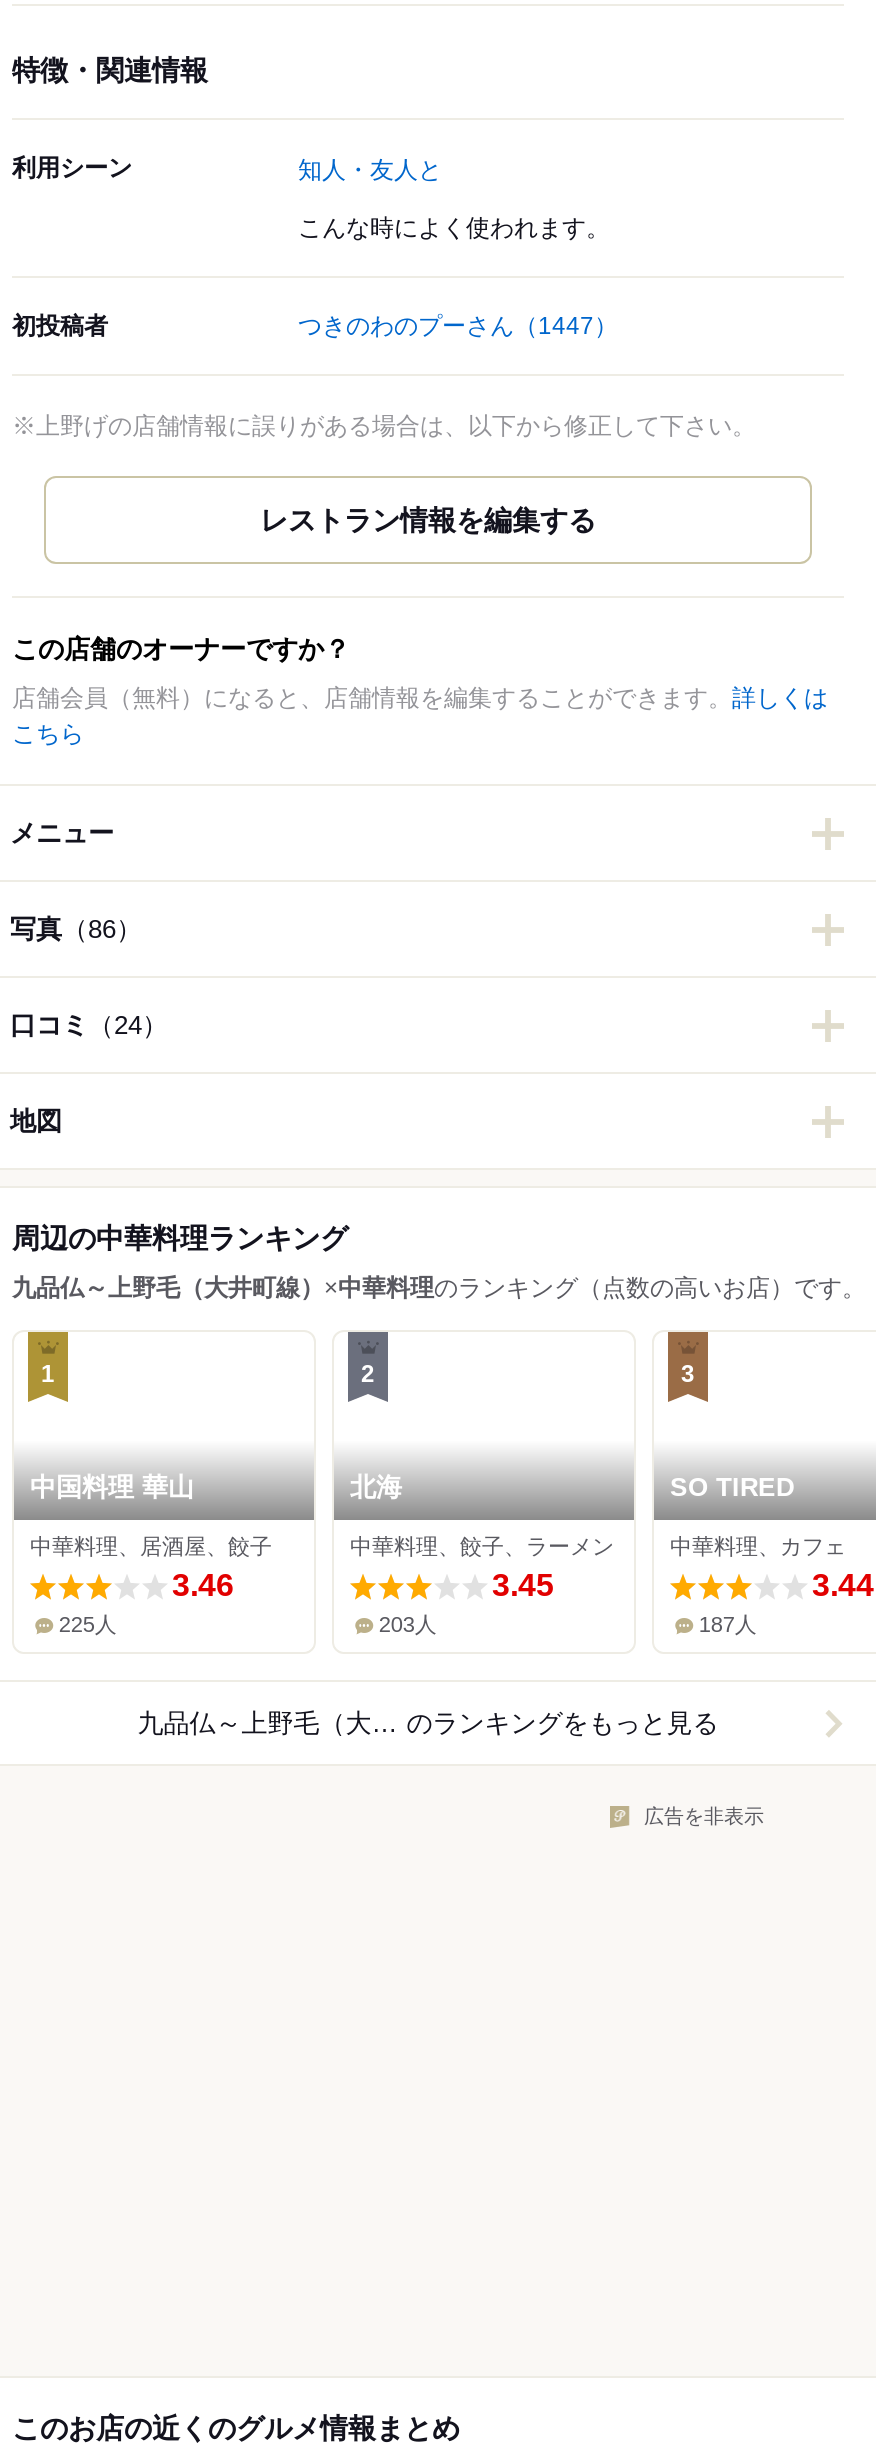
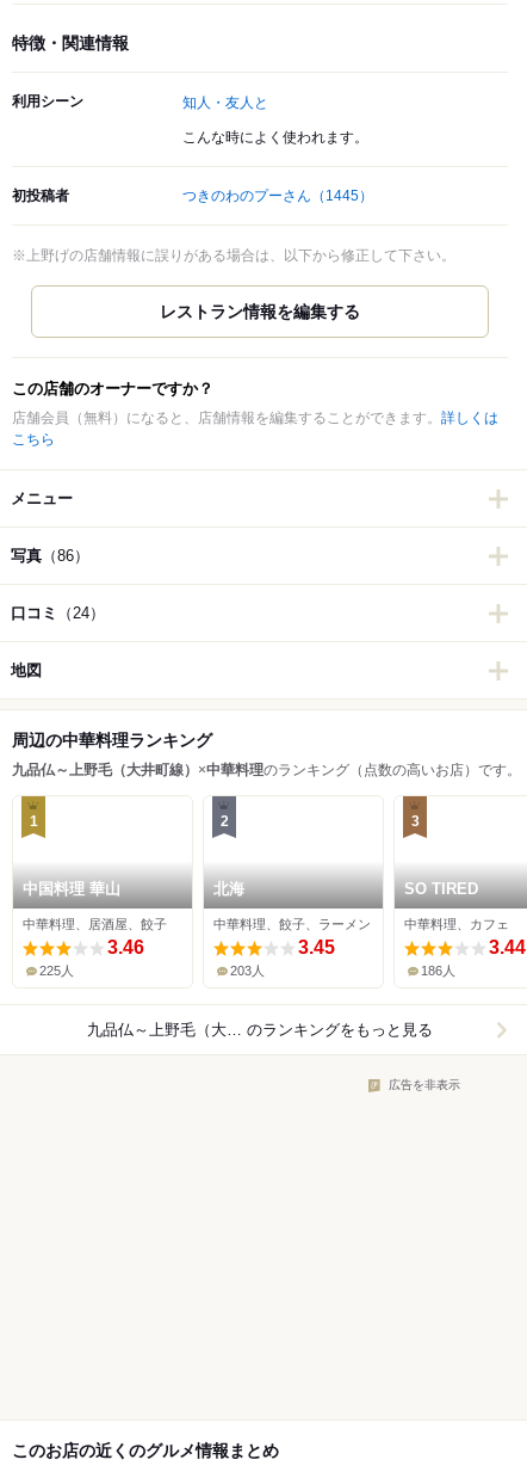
[298,313,618,341] つきのわのプーさん（1447） -> [182,188,373,205] つきのわのプーさん（1445）
[699,1613,757,1637] 187人 -> [421,964,456,978] 186人

